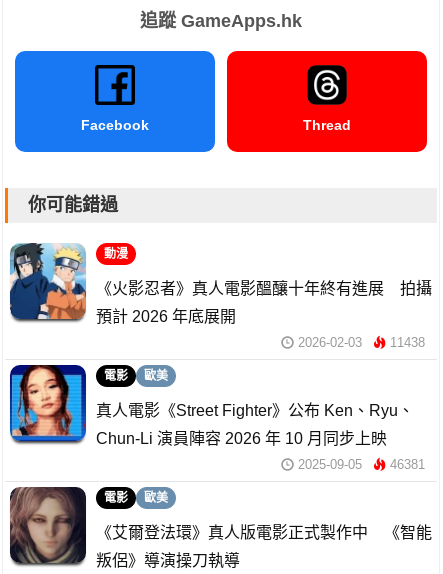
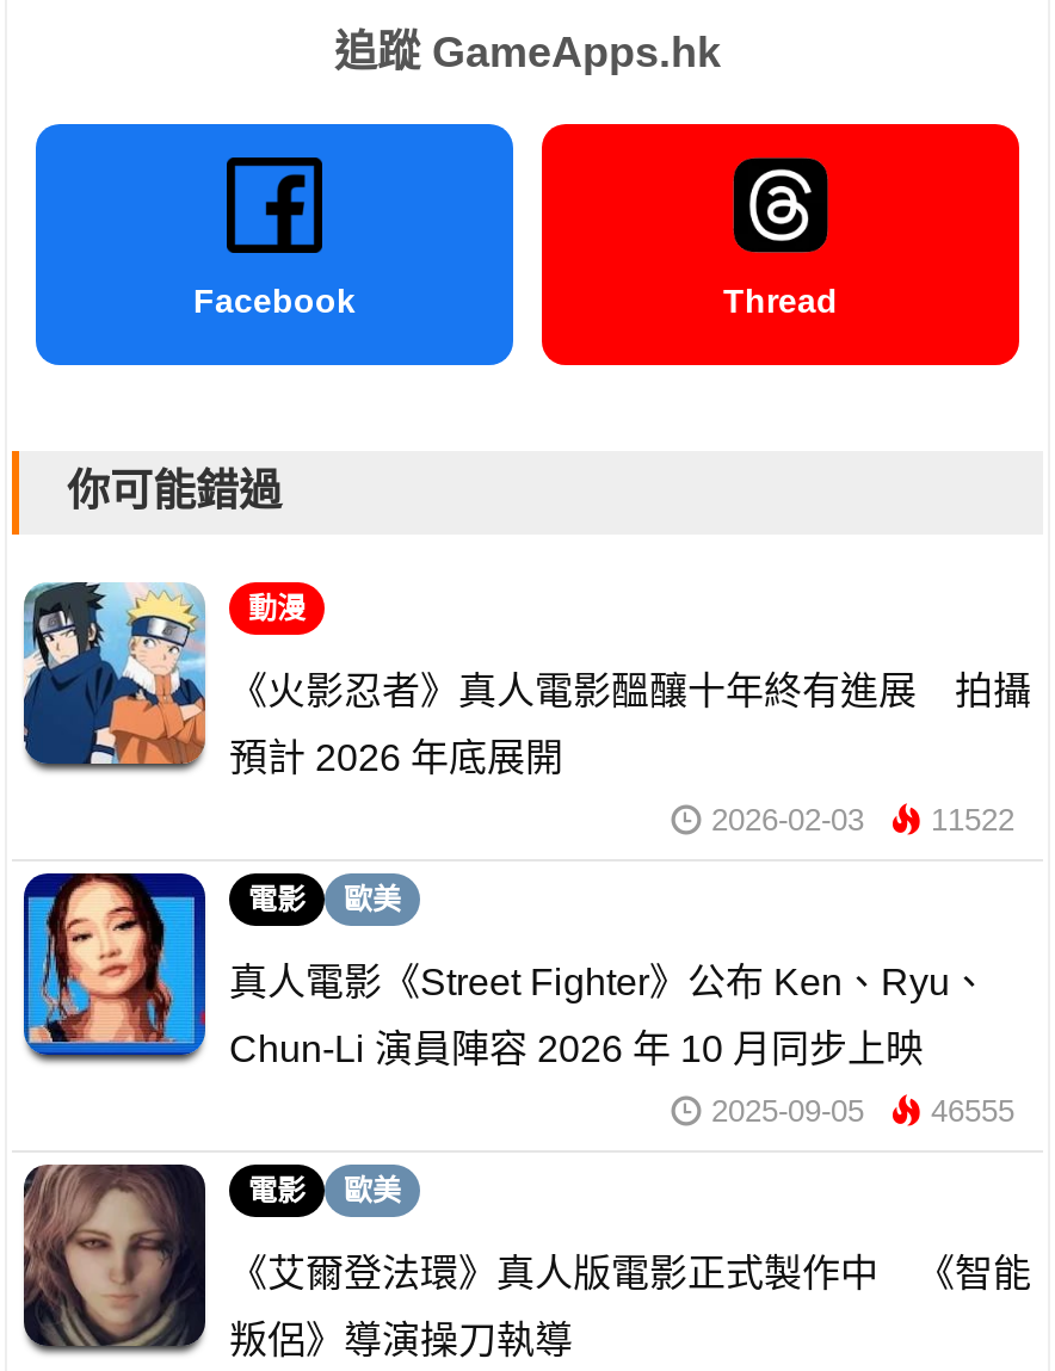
[298,335,425,350] 2026-02-03 11438 -> [711,801,1014,837] 2026-02-03 11522
[298,457,425,472] 2025-09-05 46381 -> [711,1093,1014,1128] 2025-09-05 46555

